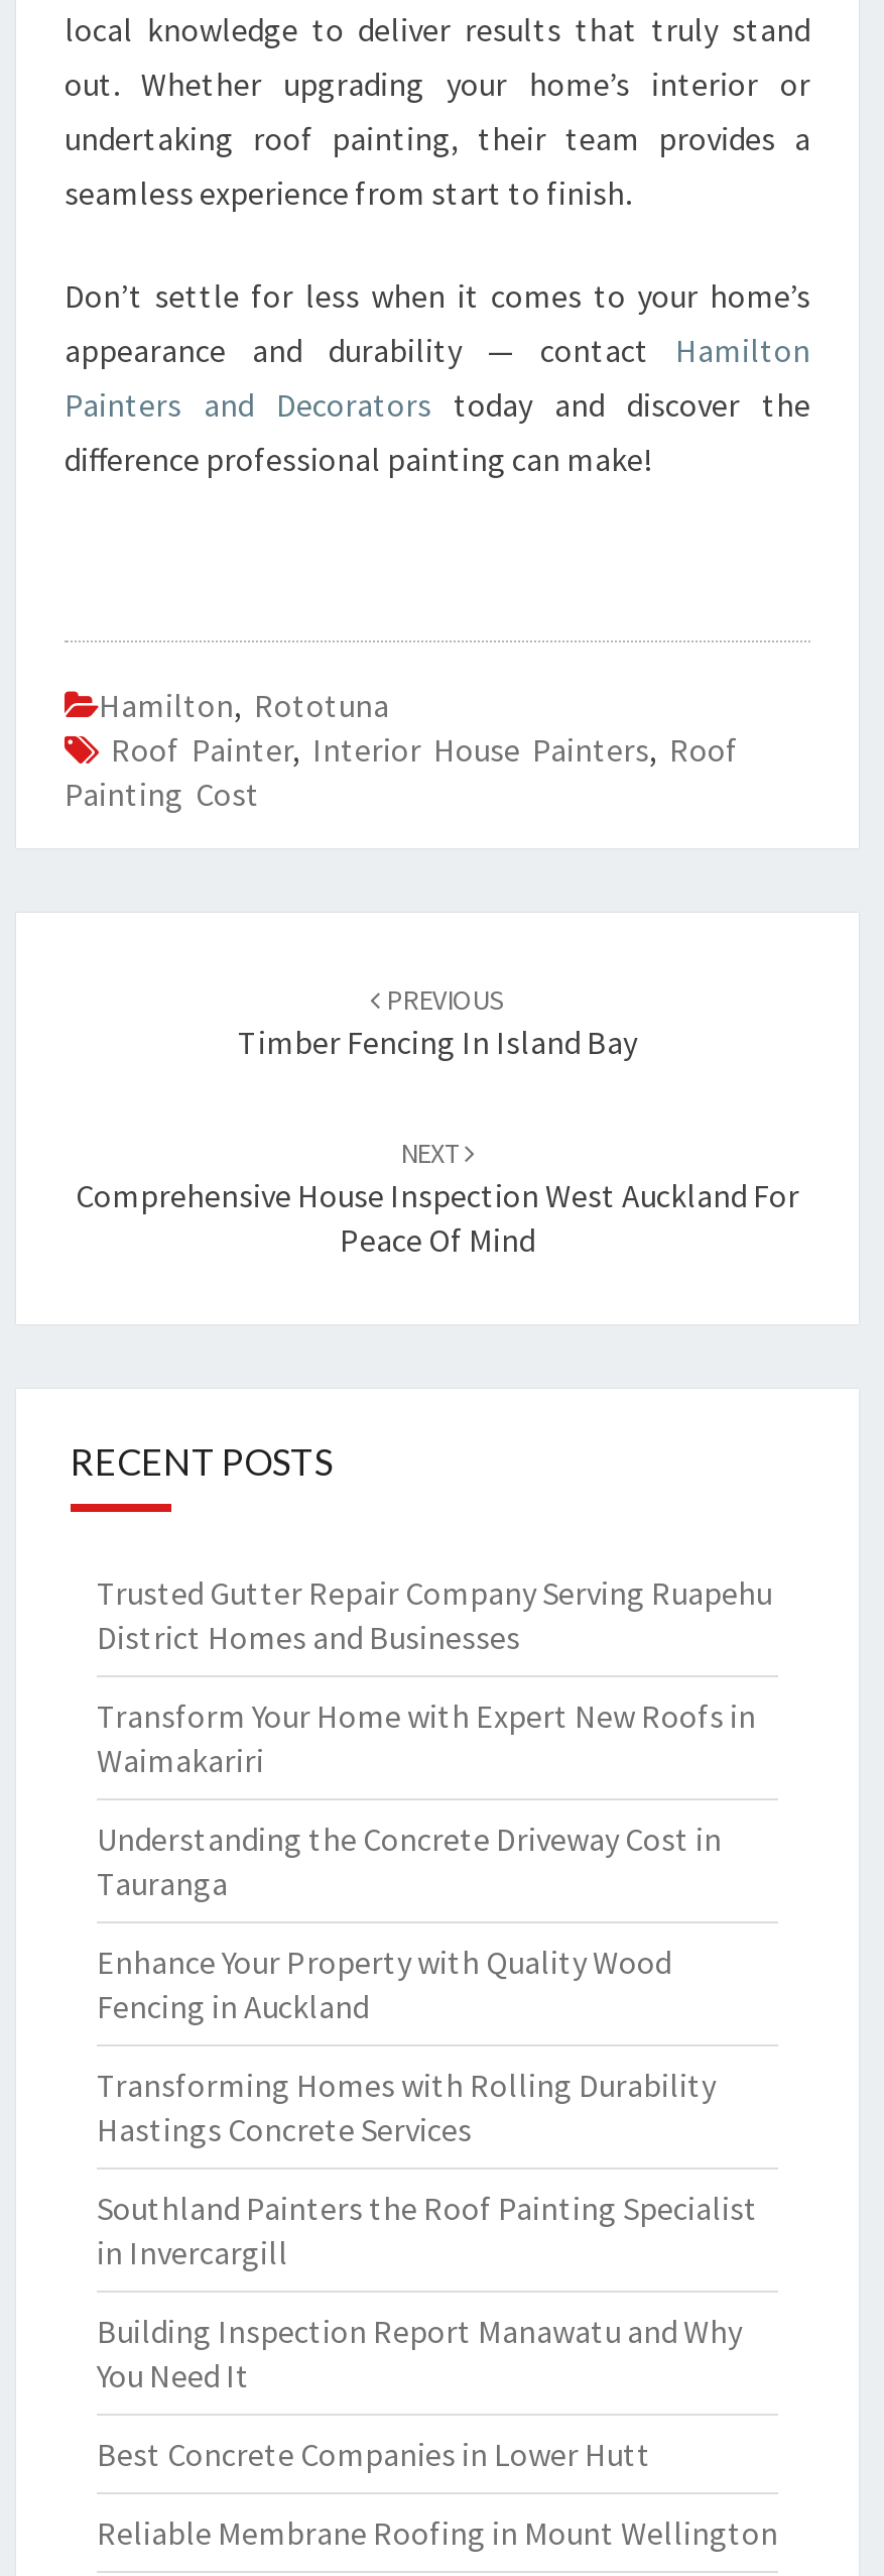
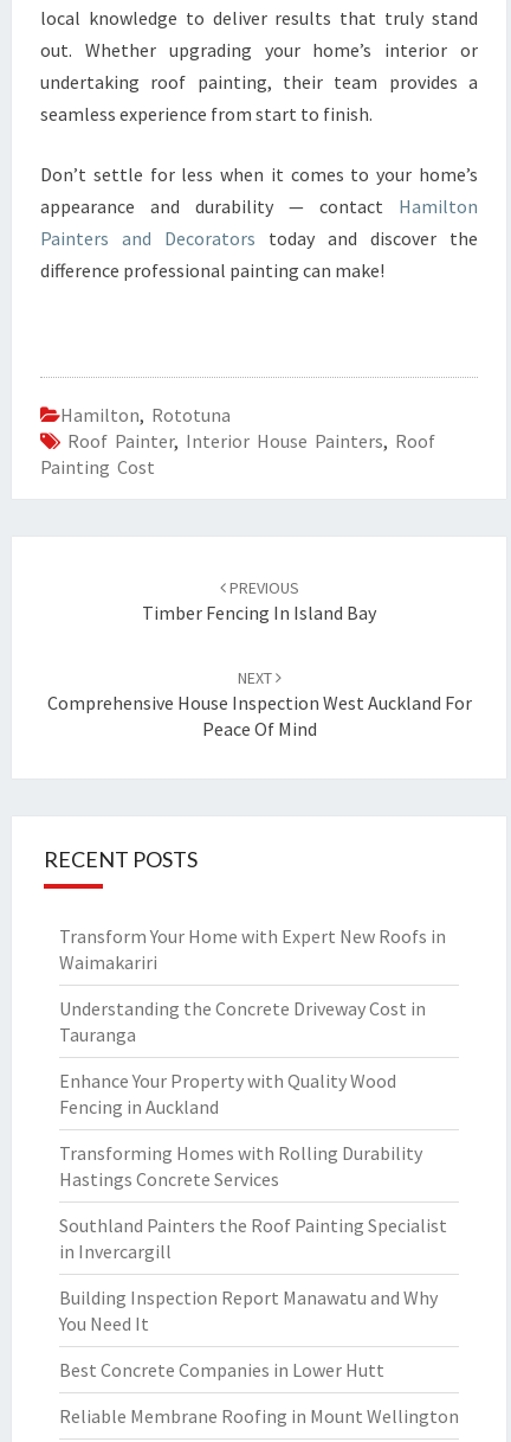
[97,1572,772,1657] Trusted Gutter Repair Company Serving Ruapehu | District Homes and Businesses -> none

